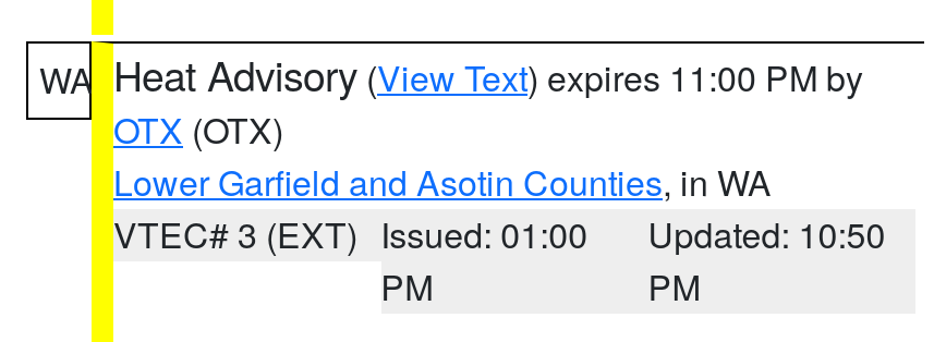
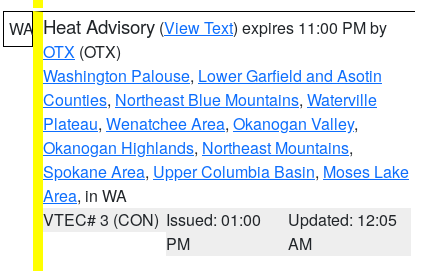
[113,157,772,259] Lower Garfield and Asotin Counties, in WA | VTEC# 3 (EXT) Issued: 01:00 -> [43,64,409,231] Washington Palouse, Lower Garfield and Asotin | Counties, Northeast Blue Mountains, Waterville | Plateau, Wenatchee Area, Okanogan Valley, | Okanogan Highlands, Northeast Mountains, | Spokane Area, Upper Columbia Basin, Moses Lake | Area, in WA | VTEC# 3 (CON) Issued: 01:00
[648,209,885,312] Updated: 10:50 | PM -> [288,208,397,255] Updated: 12:05 | AM

